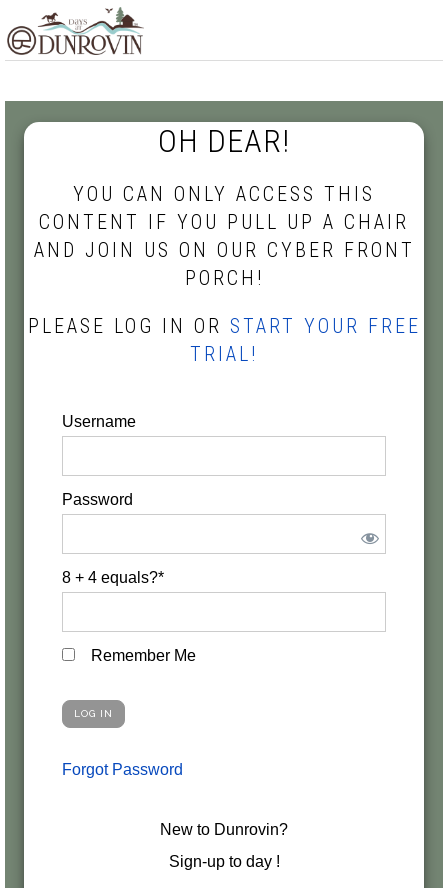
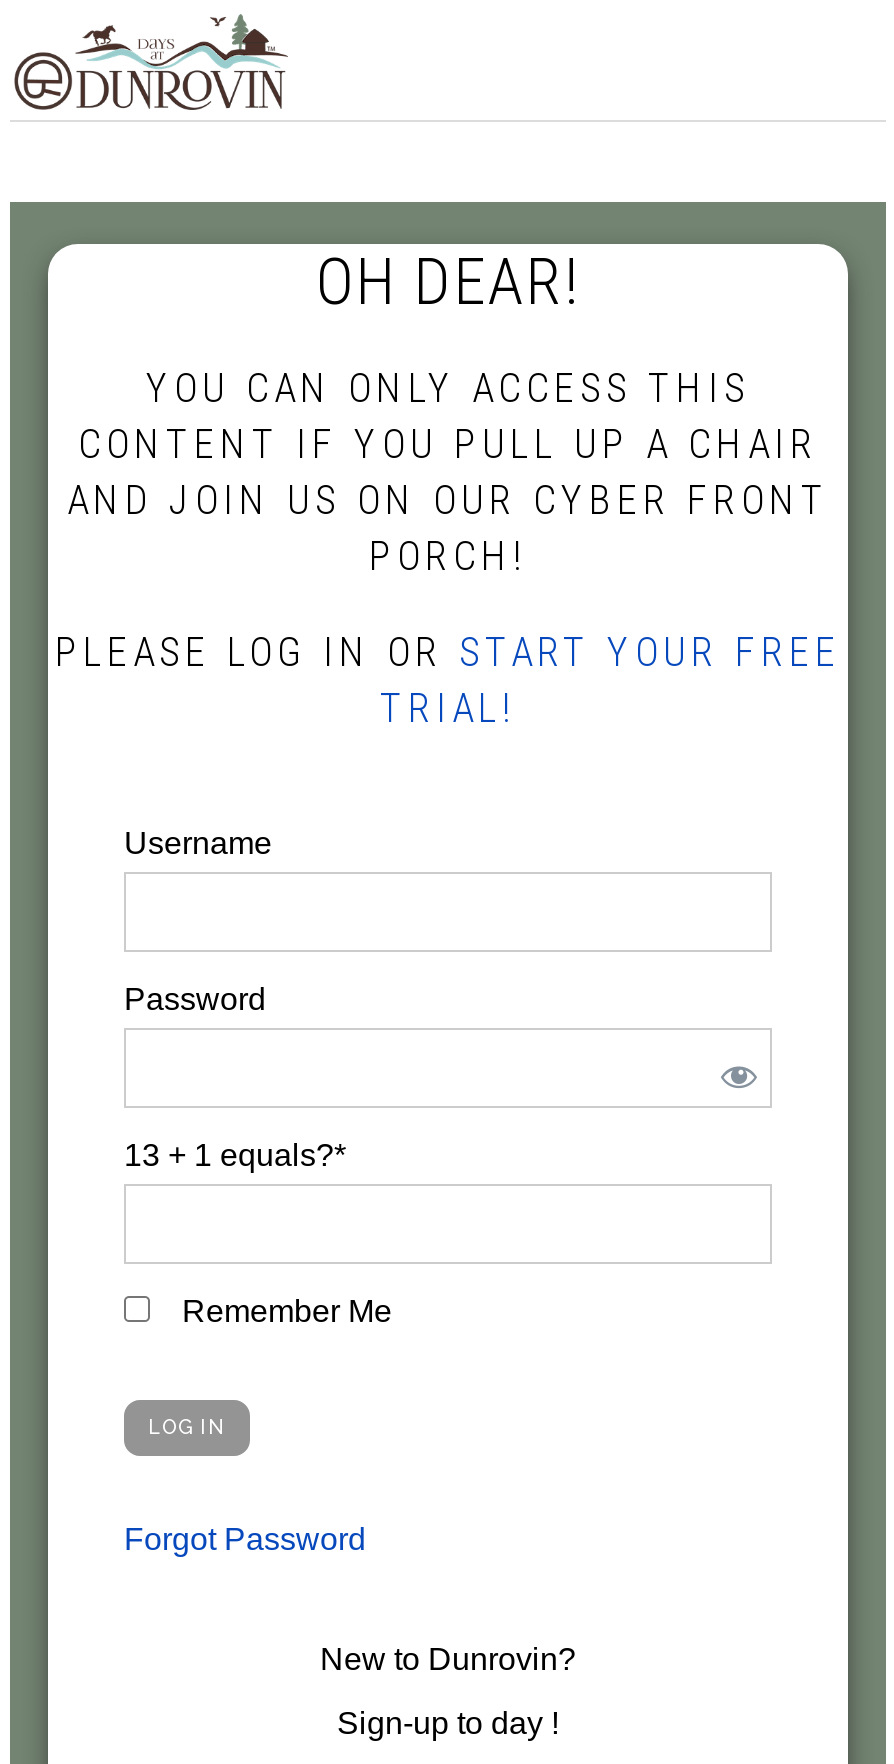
[62,569,164,586] 8 + 4 equals?* -> [124,1138,346,1172] 13 + 1 equals?*

